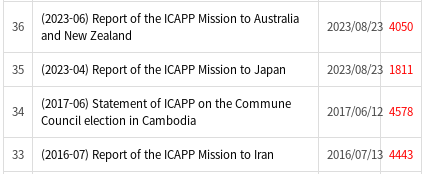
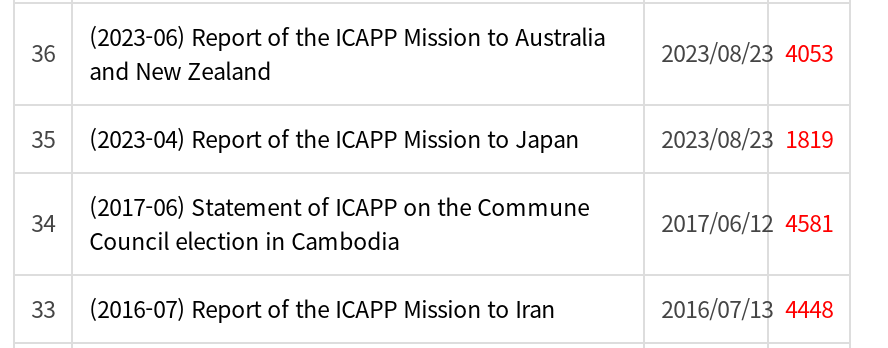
[12,10,413,35] 36 (2023-06) Report of the ICAPP Mission to Australia 2023/08/23 4050 -> [31,20,833,70] 36 (2023-06) Report of the ICAPP Mission to Australia 2023/08/23 4053
[327,61,413,78] 2023/08/23 1811 -> [661,122,833,156] 2023/08/23 1819
[327,103,413,120] 2017/06/12 4578 -> [661,206,833,240] 2017/06/12 4581
[327,146,413,163] 2016/07/13 4443 -> [661,292,833,326] 2016/07/13 4448

